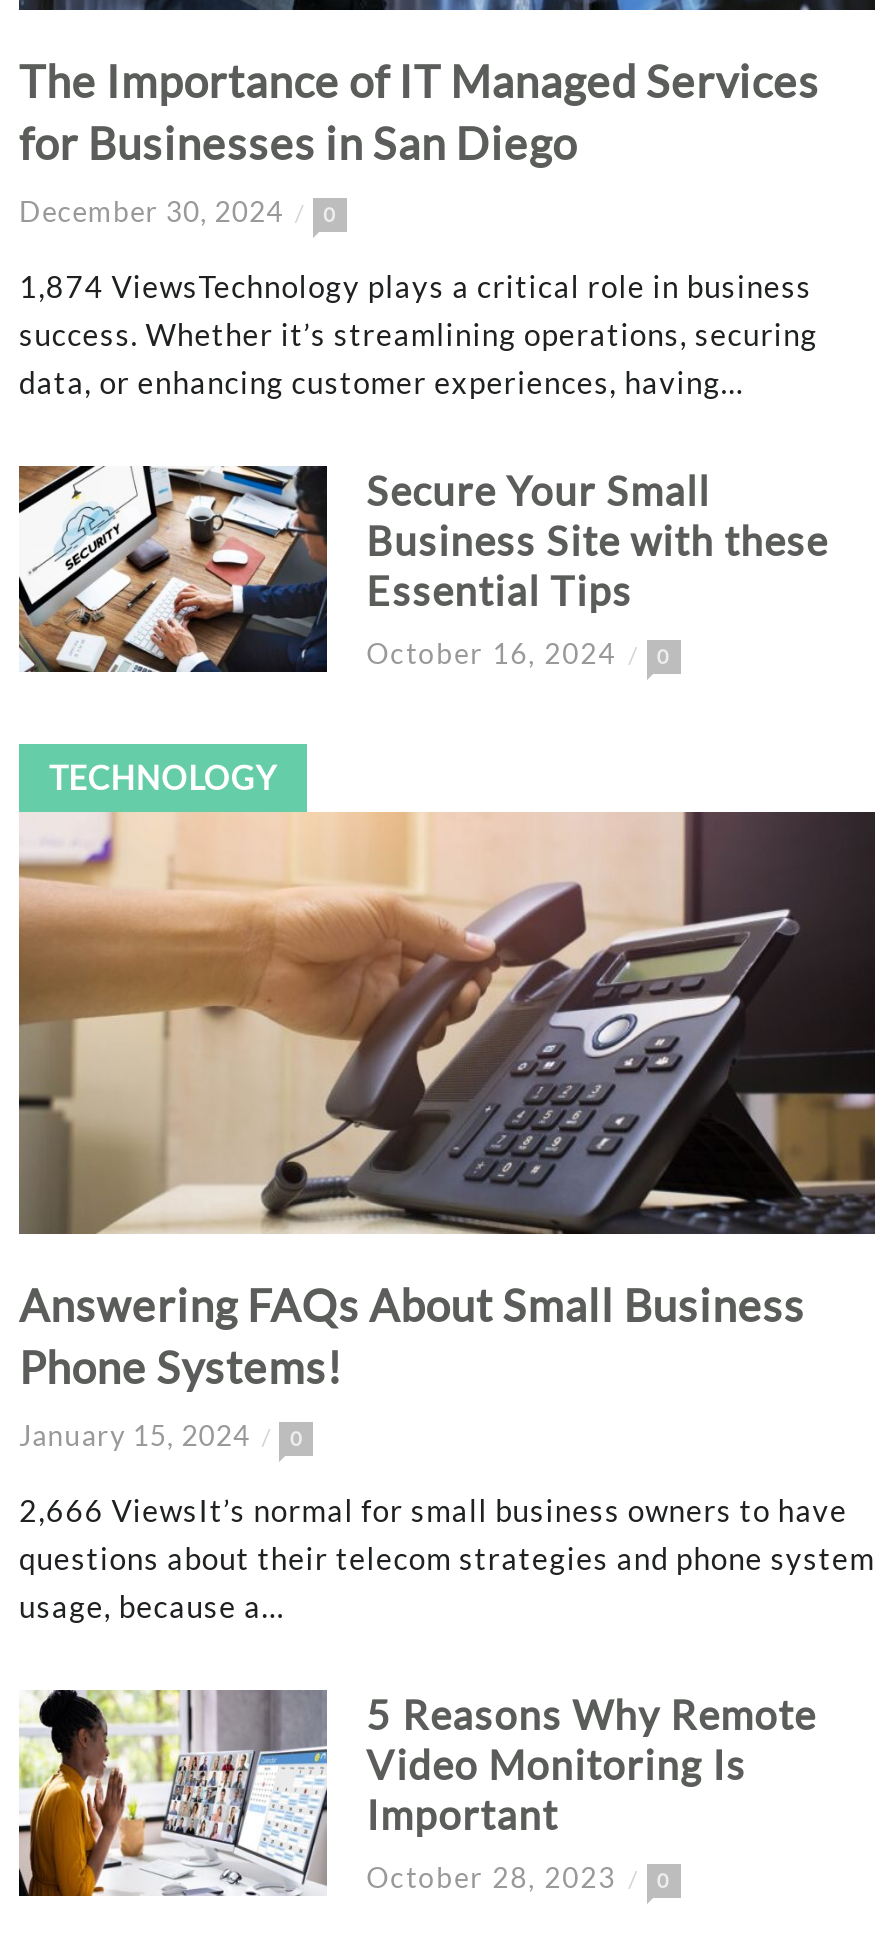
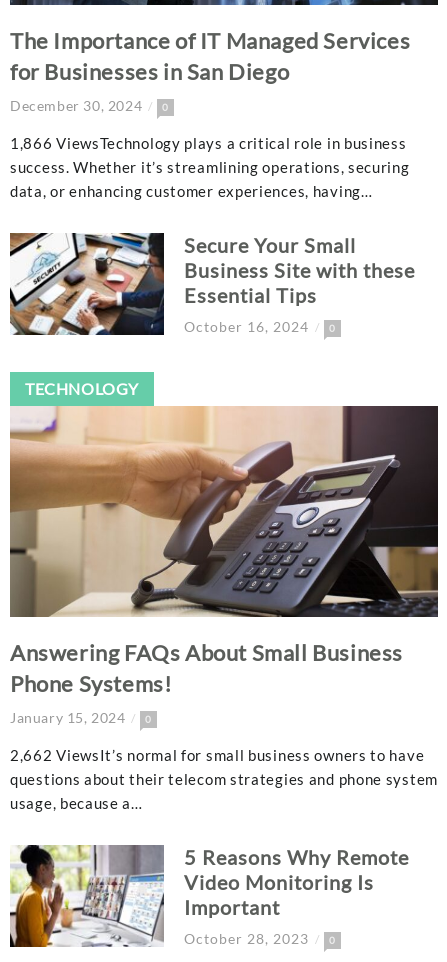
[19,268,812,304] 1,874 ViewsTechnology plays a critical role in business -> [10,134,406,152] 1,866 ViewsTechnology plays a critical role in business
[19,1491,847,1527] 2,666 ViewsIt’s normal for small business owners to have -> [10,746,424,764] 2,662 ViewsIt’s normal for small business owners to have

